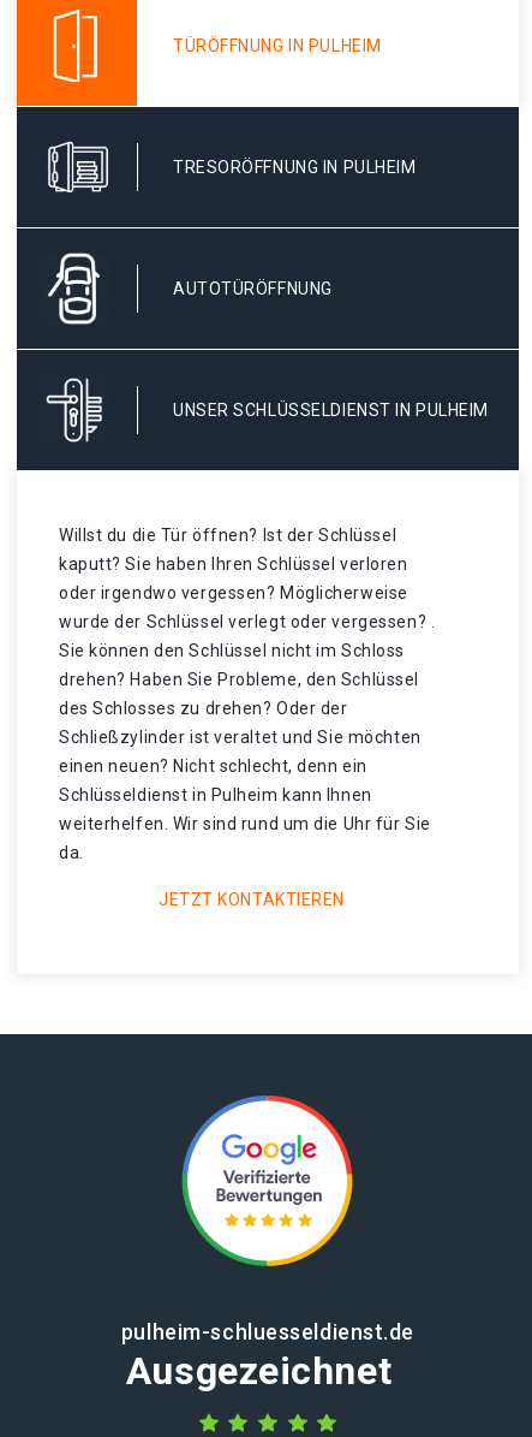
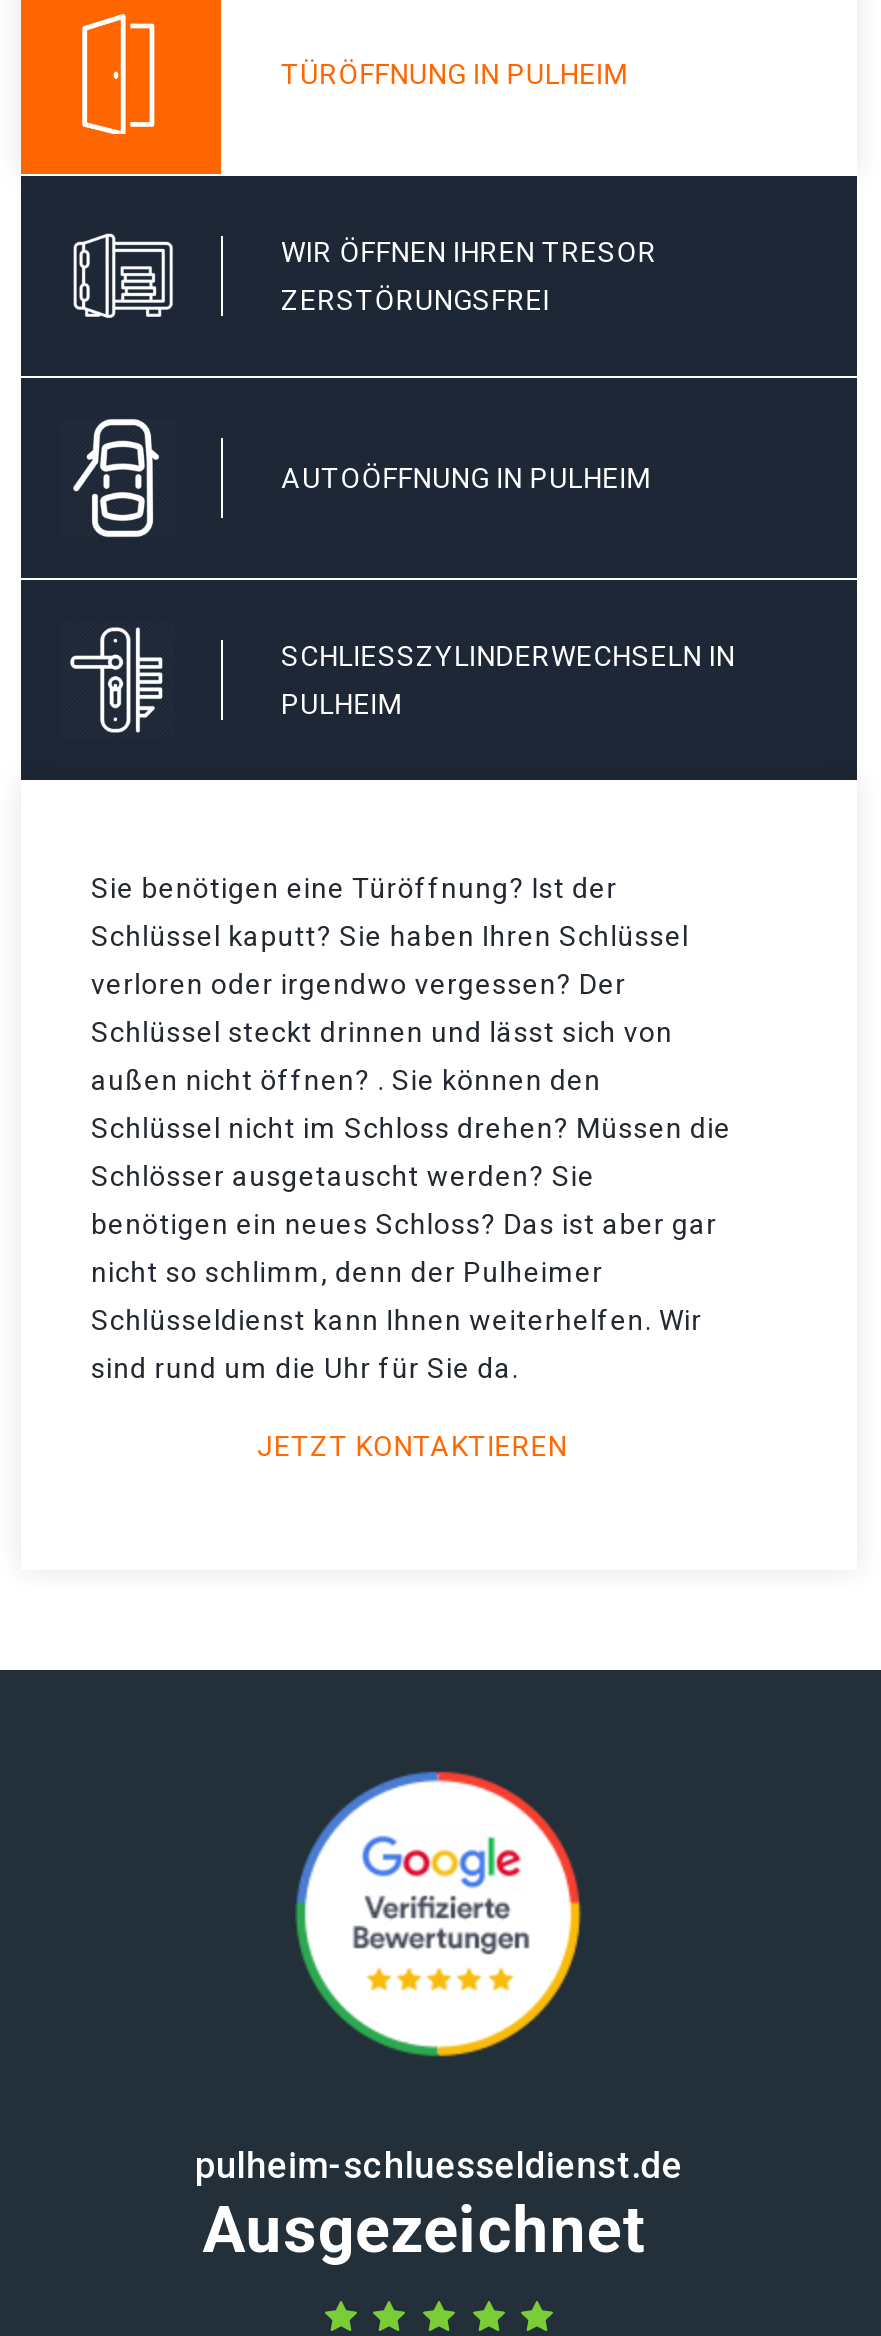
[173,158,416,177] TRESORÖFFNUNG IN PULHEIM -> [281,236,657,316] WIR ÖFFNEN IHREN TRESOR | ZERSTÖRUNGSFREI
[173,279,332,298] AUTOTÜRÖFFNUNG -> [281,462,652,494] AUTOÖFFNUNG IN PULHEIM
[173,400,489,420] UNSER SCHLÜSSELDIENST IN PULHEIM -> [281,640,735,720] SCHLIESSZYLINDERWECHSELN IN P | ULHEIM
[59,525,435,862] Willst du die Tür öffnen? Ist der Schlüssel | kaputt? Sie haben Ihren Schlüssel verloren | oder irgendwo vergessen? Möglicherweise | wurde der Schlüssel verlegt oder vergessen? . | Sie können den Schlüssel nicht im Schloss | drehen? Haben Sie Probleme, den Schlüssel | des Schlosses zu drehen? Oder der | Schließzylinder ist veraltet und Sie möchten | einen neuen? Nicht schlecht, denn ein | Schlüsseldienst in Pulheim kann Ihnen | weiterhelfen. Wir sind rund um die Uhr für Sie | da. -> [91,872,731,1384] Sie benötigen eine Türöffnung? Ist der | Schlüssel kaputt? Sie haben Ihren Schlüssel | verloren oder irgendwo vergessen? Der | Schlüssel steckt drinnen und lässt sich von | außen nicht öffnen? . Sie können den | Schlüssel nicht im Schloss drehen? Müssen die | Schlösser ausgetauscht werden? Sie | benötigen ein neues Schloss? Das ist aber gar | nicht so schlimm, denn der Pulheimer | Schlüsseldienst kann Ihnen weiterhelfen. Wir | sind rund um die Uhr für Sie da.

